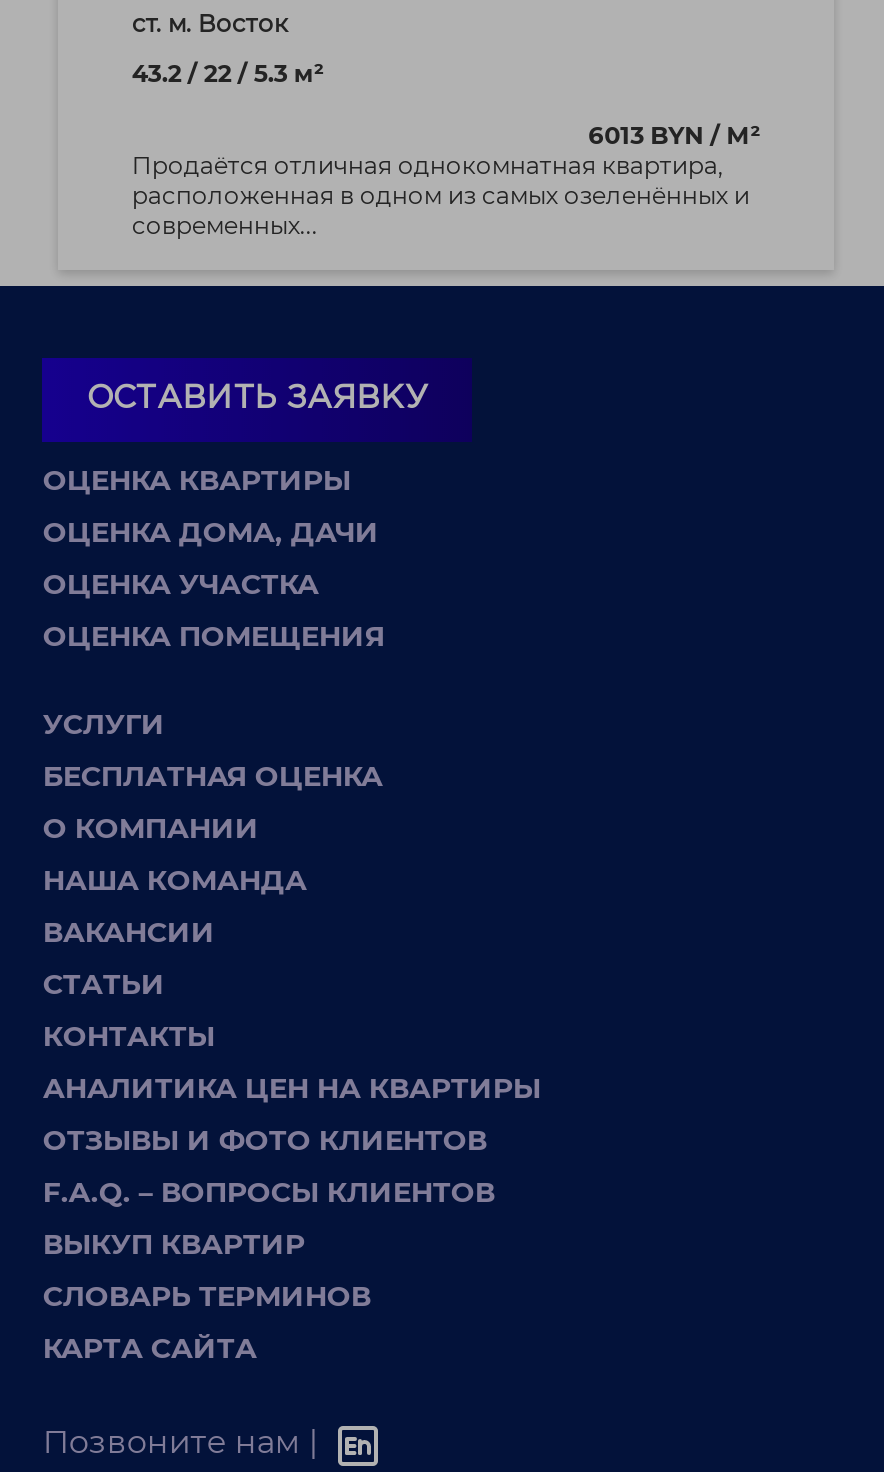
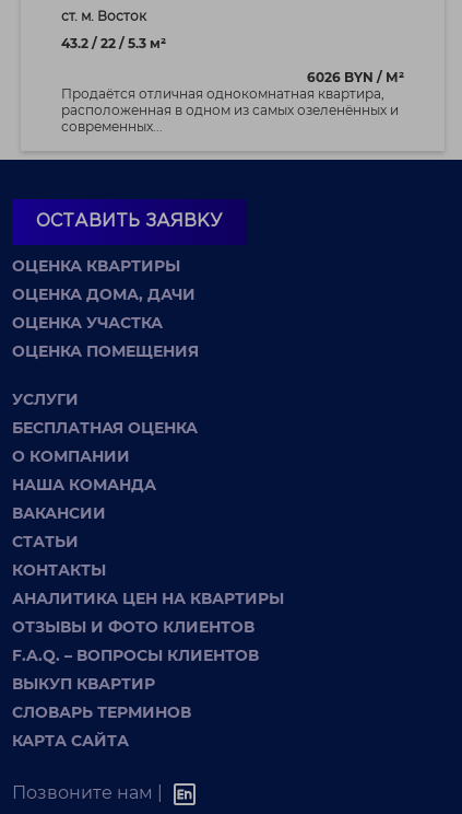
[588,120,760,150] 6013 BYN / М² -> [307,69,404,85] 6026 BYN / М²

